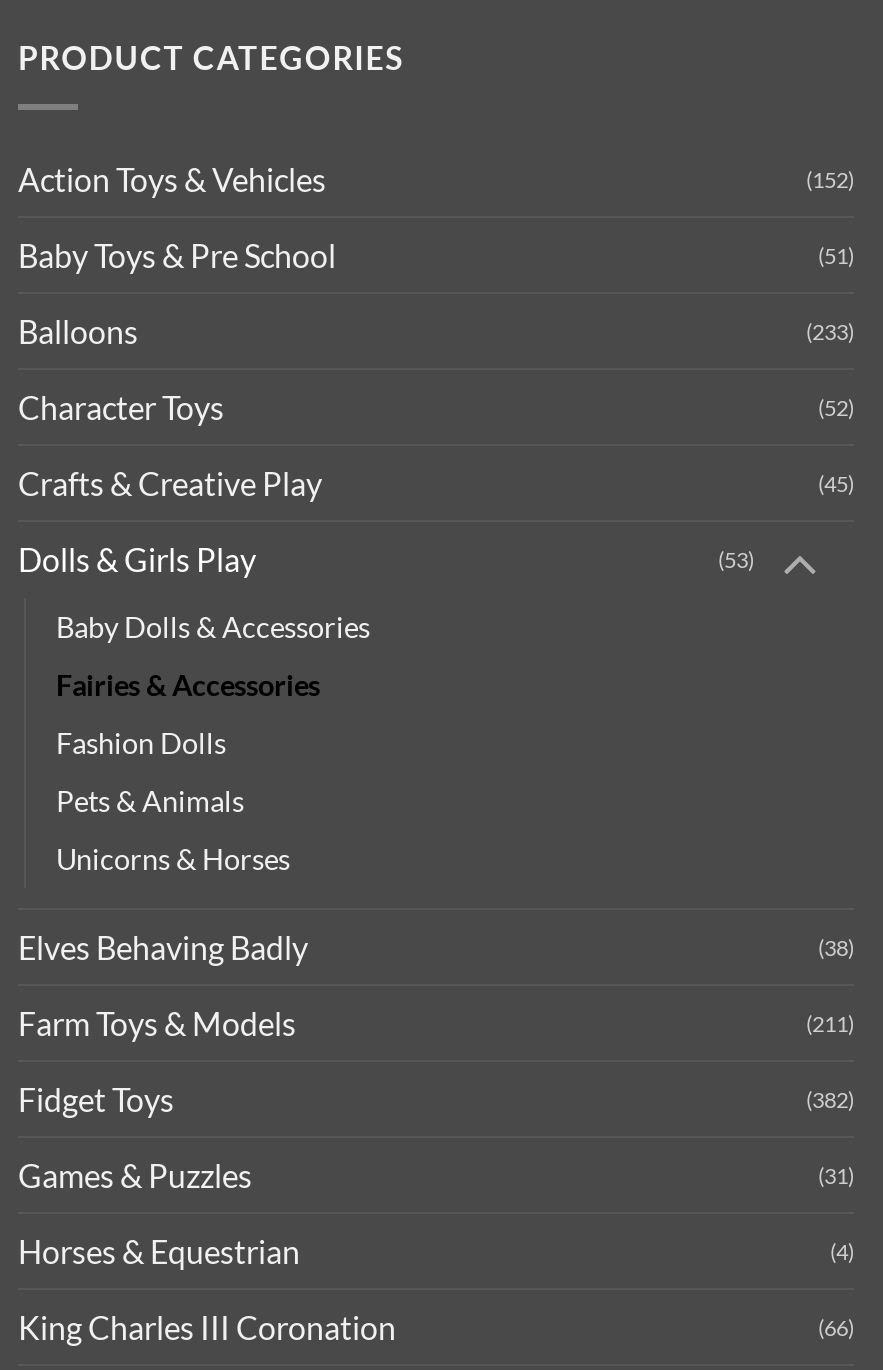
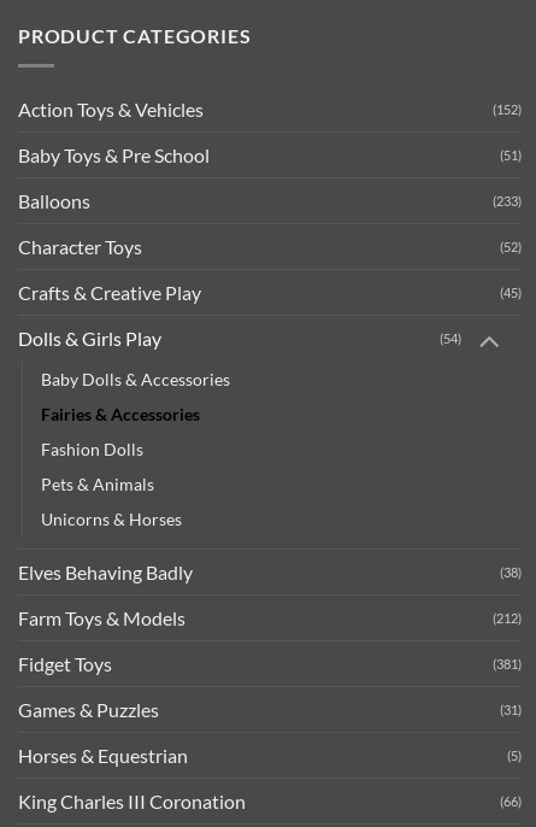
[718,547,754,573] (53) -> [440,331,461,346] (54)
[806,1011,854,1037] (211) -> [493,610,522,626] (212)
[806,1087,854,1113] (382) -> [493,656,522,672] (381)
[830,1239,854,1265] (4) -> [507,748,522,763] (5)

